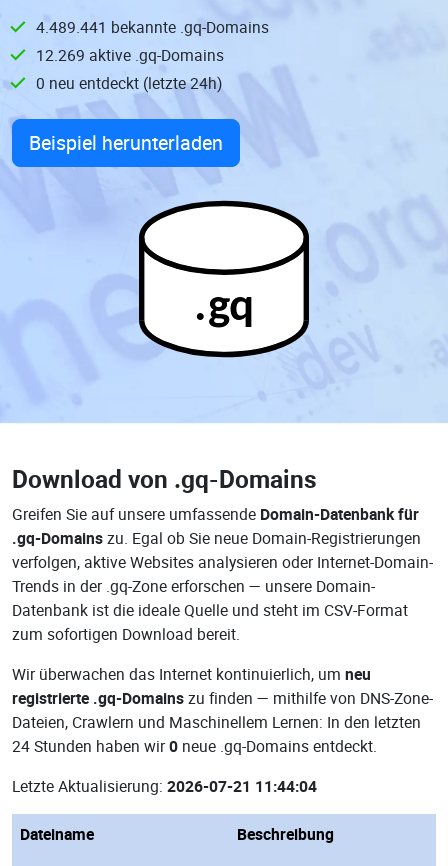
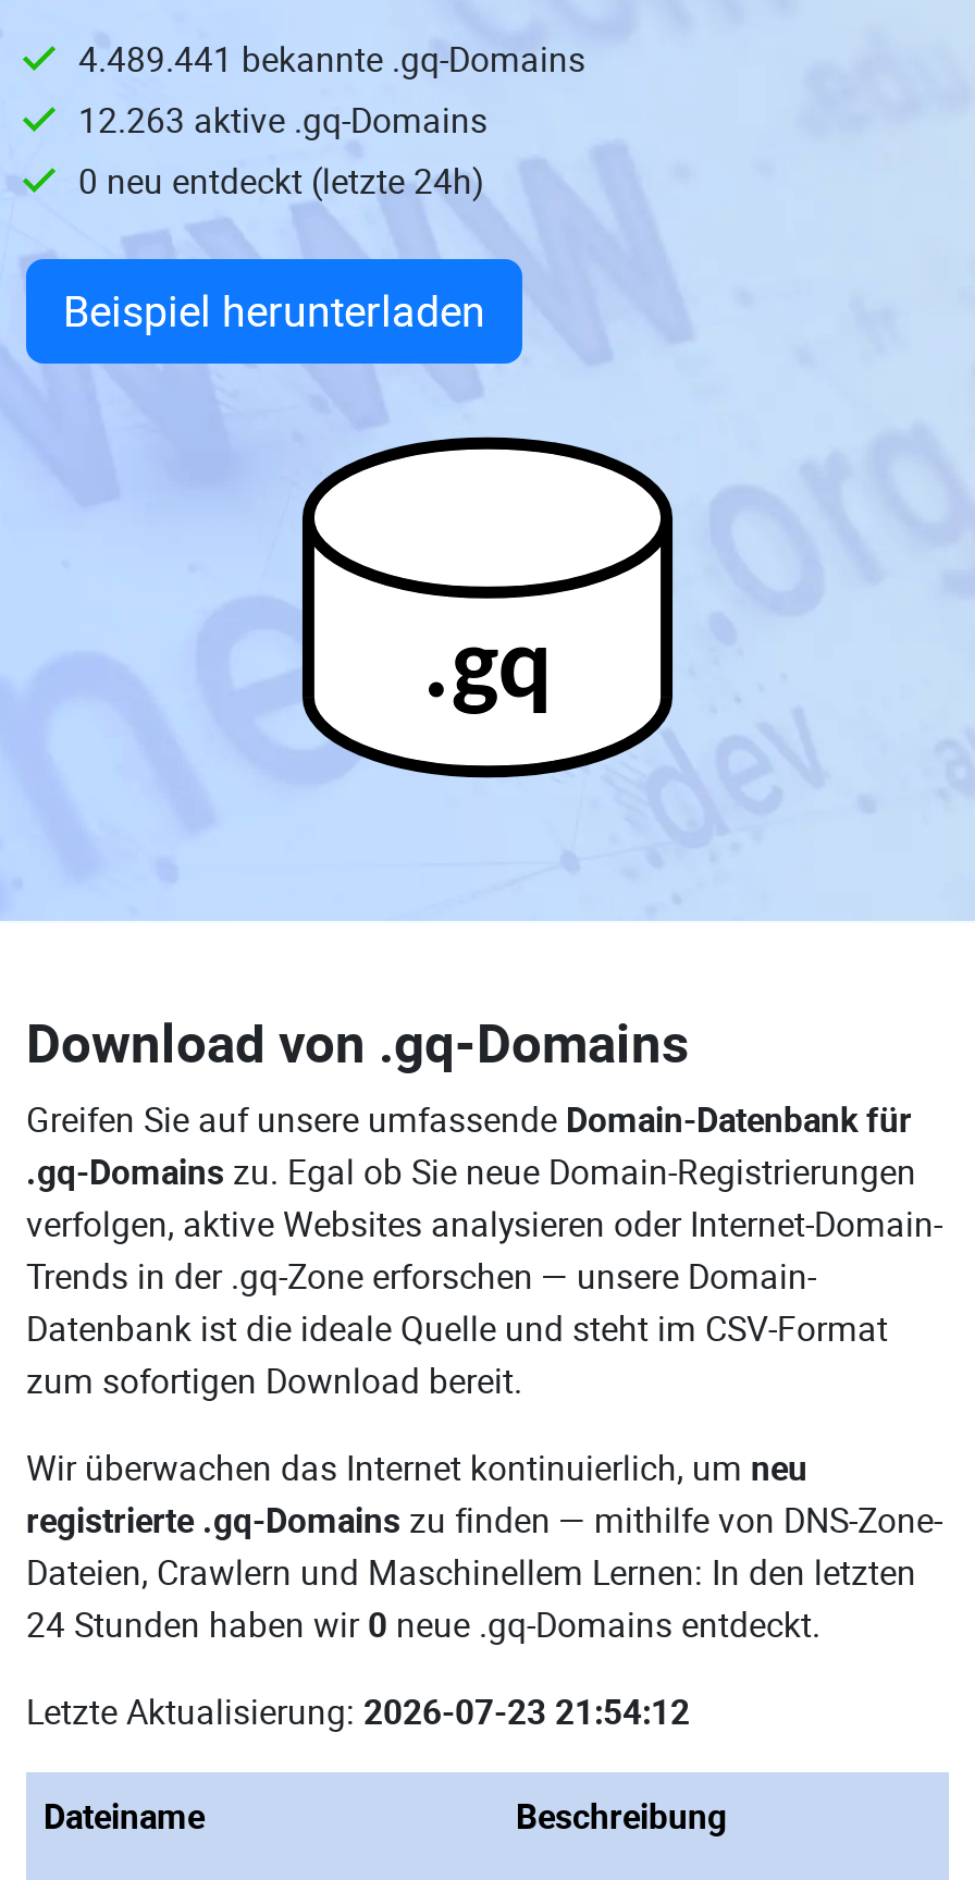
[36,44,224,66] 12.269 aktive .gq-Domains -> [78,96,487,144] 12.263 aktive .gq-Domains
[12,775,317,797] Letzte Aktualisierung: 2026-07-21 11:44:04 -> [26,1687,690,1735] Letzte Aktualisierung: 2026-07-23 21:54:12

